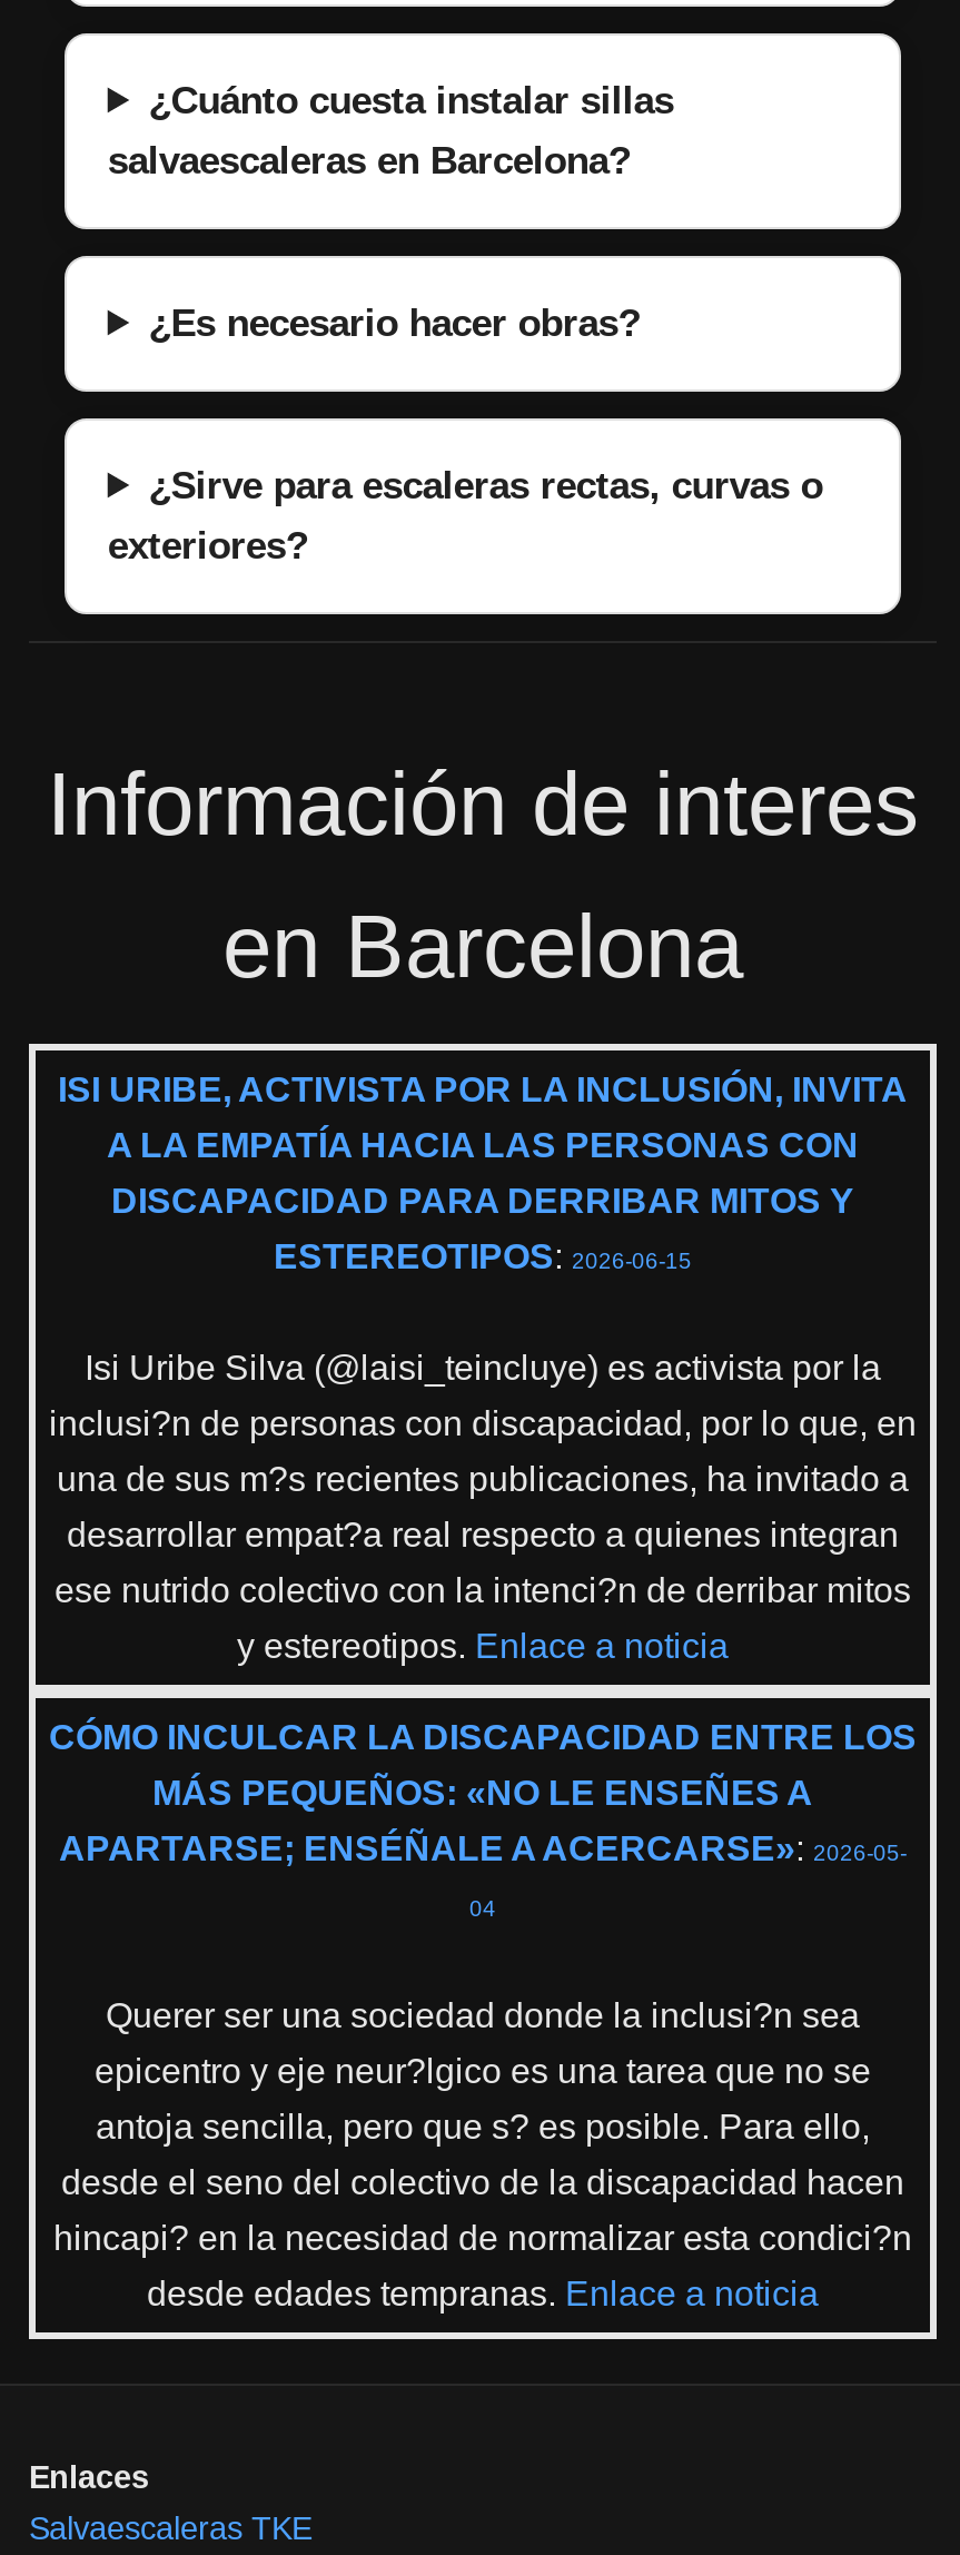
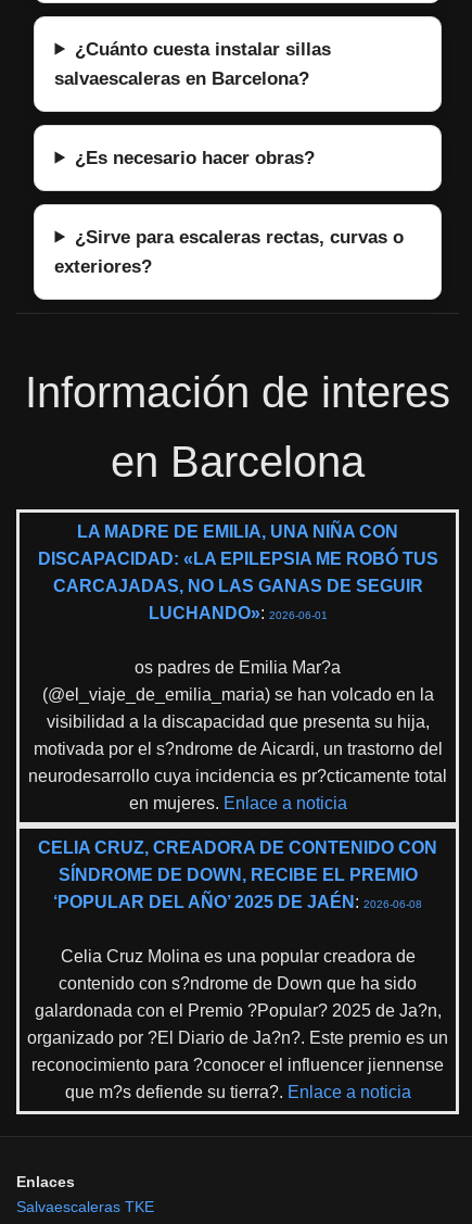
[49,1070,917,2312] ISI URIBE, ACTIVISTA POR LA INCLUSIÓN, INVITA | A LA EMPATÍA HACIA LAS PERSONAS CON | DISCAPACIDAD PARA DERRIBAR MITOS Y | ESTEREOTIPOS: 2026-06-15 | Isi Uribe Silva (@laisi_teincluye) es activista por la | inclusi?n de personas con discapacidad, por lo que, en | una de sus m?s recientes publicaciones, ha invitado a | desarrollar empat?a real respecto a quienes integran | ese nutrido colectivo con la intenci?n de derribar mitos | y estereotipos. Enlace a noticia | CÓMO INCULCAR LA DISCAPACIDAD ENTRE LOS | MÁS PEQUEÑOS: «NO LE ENSEÑES A | APARTARSE; ENSÉÑALE A ACERCARSE»: 2026-05- | 04 | Querer ser una sociedad donde la inclusi?n sea | epicentro y eje neur?lgico es una tarea que no se | antoja sencilla, pero que s? es posible. Para ello, | desde el seno del colectivo de la discapacidad hacen | hincapi? en la necesidad de normalizar esta condici?n | desde edades tempranas. Enlace a noticia -> [27,522,448,1101] LA MADRE DE EMILIA, UNA NIÑA CON | DISCAPACIDAD: «LA EPILEPSIA ME ROBÓ TUS | CARCAJADAS, NO LAS GANAS DE SEGUIR | LUCHANDO»: 2026-06-01 | os padres de Emilia Mar?a | (@el_viaje_de_emilia_maria) se han volcado en la | visibilidad a la discapacidad que presenta su hija, | motivada por el s?ndrome de Aicardi, un trastorno del | neurodesarrollo cuya incidencia es pr?cticamente total | en mujeres. Enlace a noticia | CELIA CRUZ, CREADORA DE CONTENIDO CON | SÍNDROME DE DOWN, RECIBE EL PREMIO | ‘POPULAR DEL AÑO’ 2025 DE JAÉN: 2026-06-08 | Celia Cruz Molina es una popular creadora de | contenido con s?ndrome de Down que ha sido | galardonada con el Premio ?Popular? 2025 de Ja?n, | organizado por ?El Diario de Ja?n?. Este premio es un | reconocimiento para ?conocer el influencer jiennense | que m?s defiende su tierra?. Enlace a noticia

